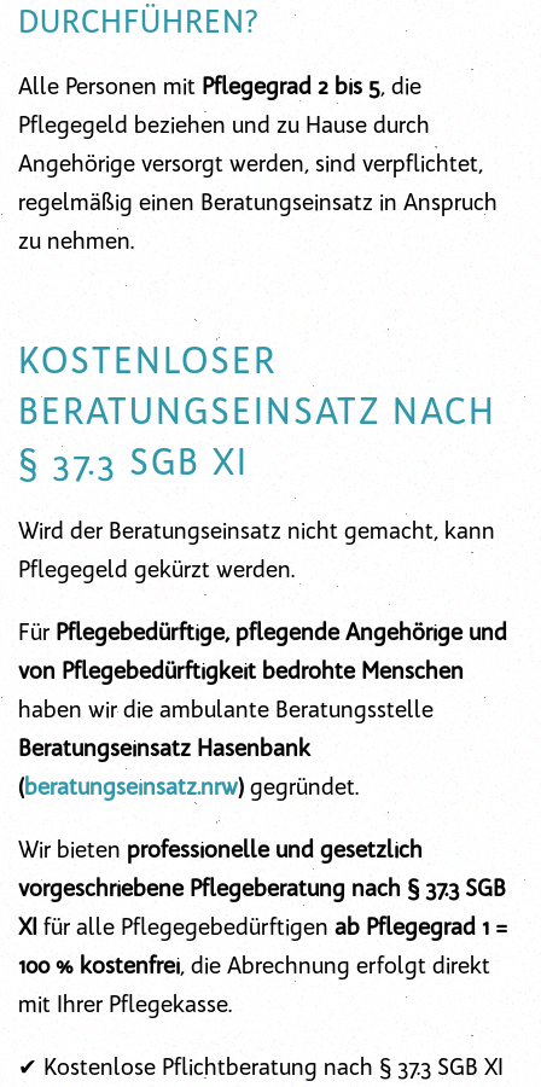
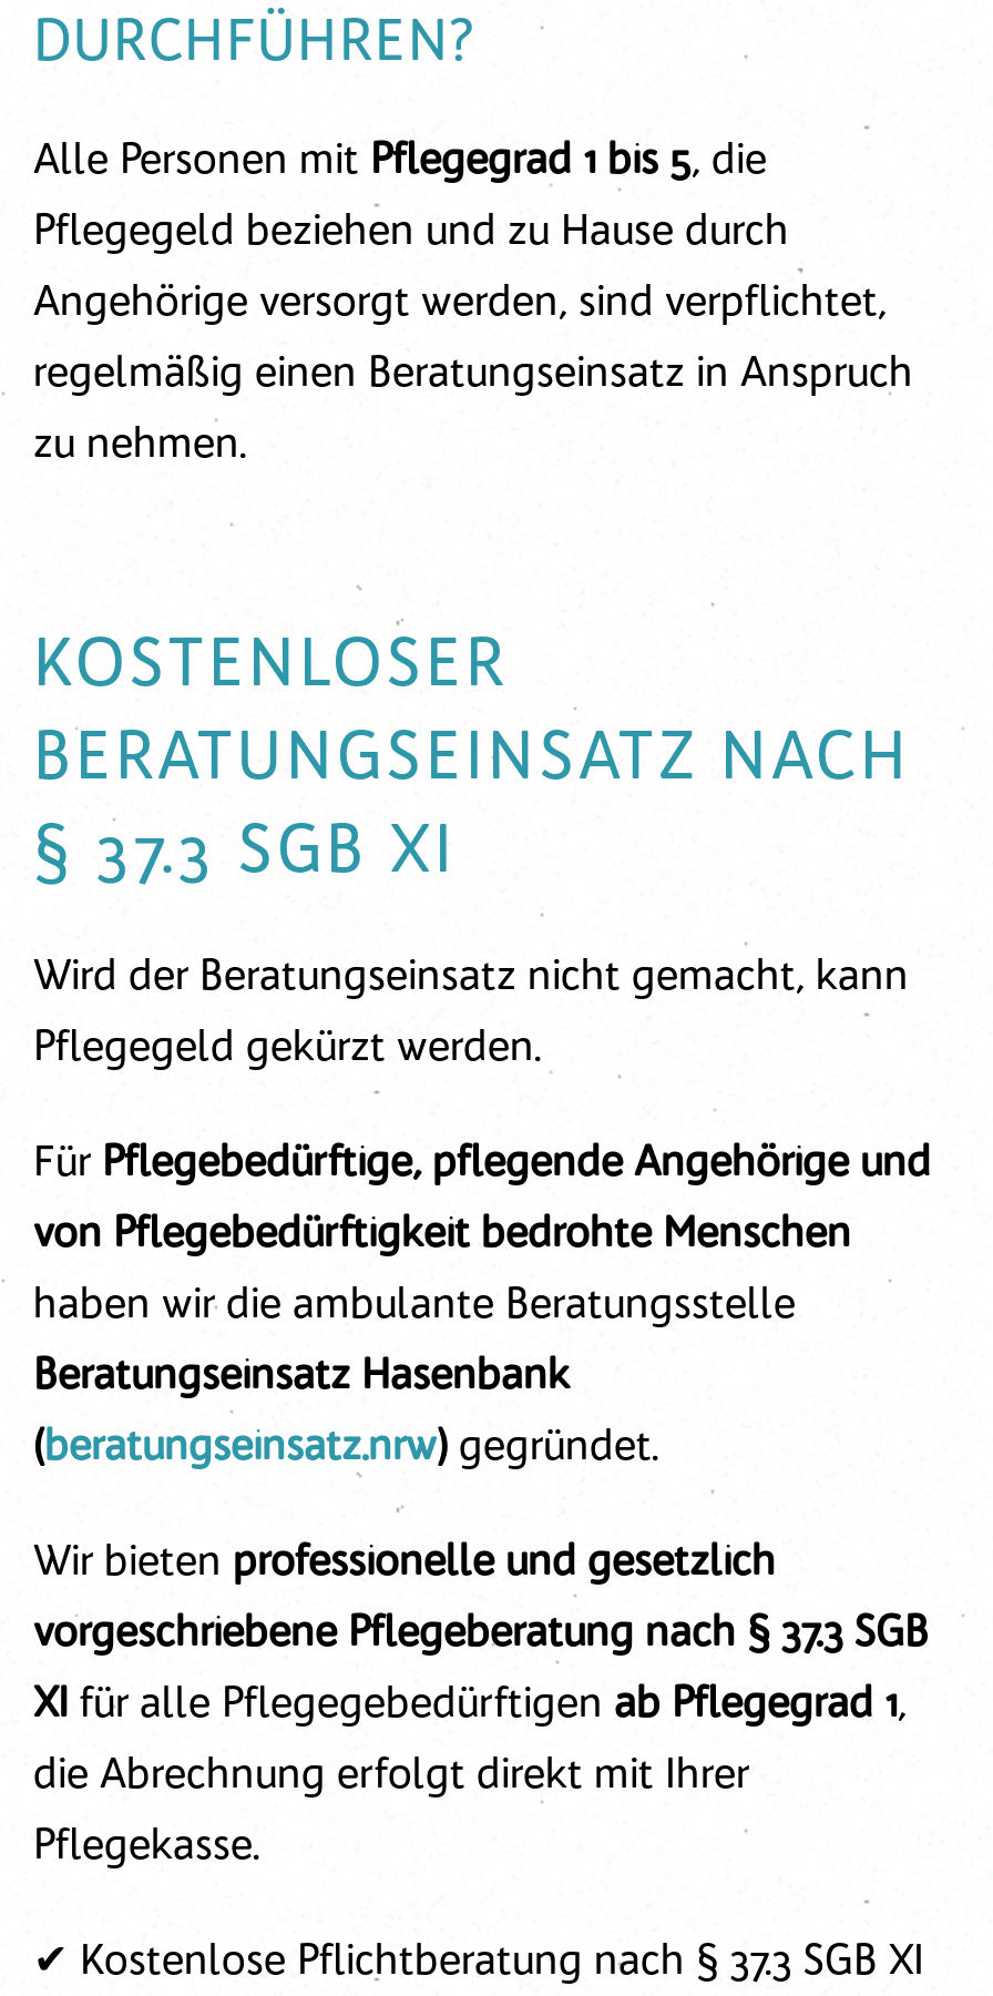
[18,73,421,100] Alle Personen mit Pflegegrad 2 bis 5, die -> [33,133,767,184] Alle Personen mit Pflegegrad 1 bis 5, die
[18,913,507,1018] XI für alle Pflegegebedürftigen ab Pflegegrad 1 = | 100 % kostenfrei, die Abrechnung erfolgt direkt | mit Ihrer Pflegekasse. -> [33,1677,907,1870] XI für alle Pflegegebedürftigen ab Pflegegrad 1, | die Abrechnung erfolgt direkt mit Ihrer | Pflegekasse.

